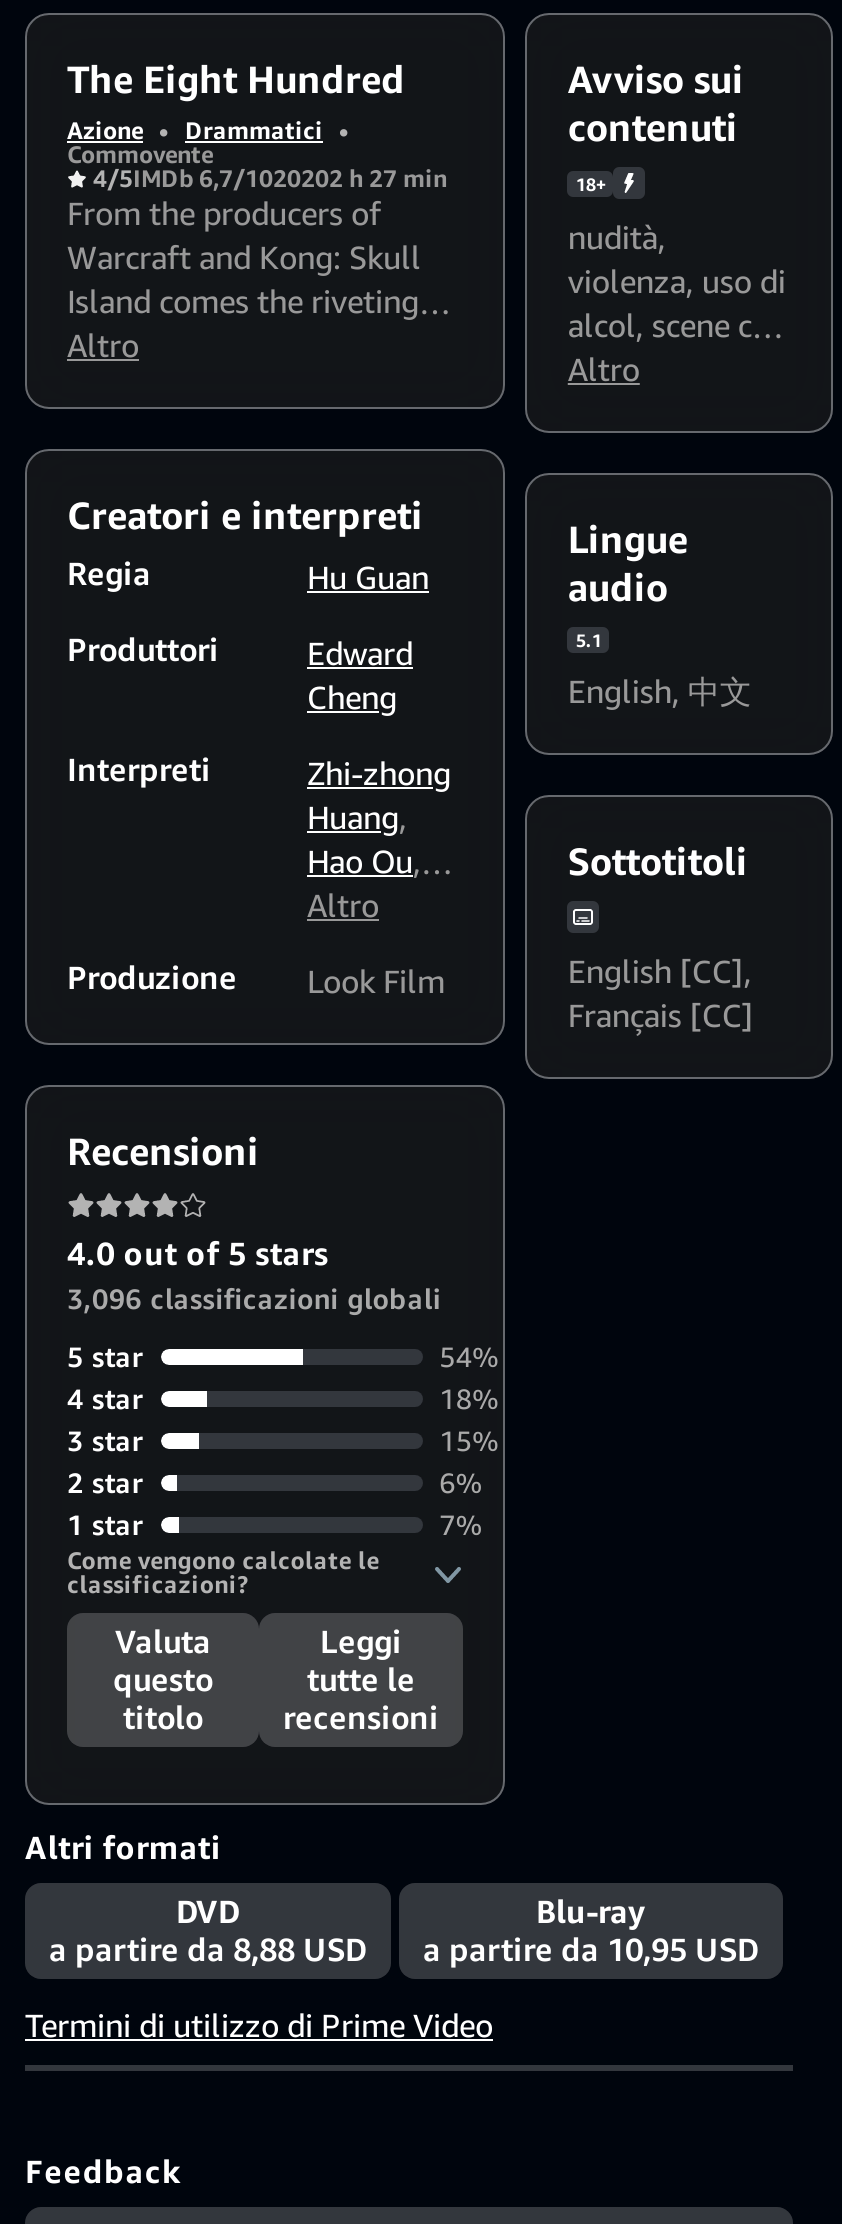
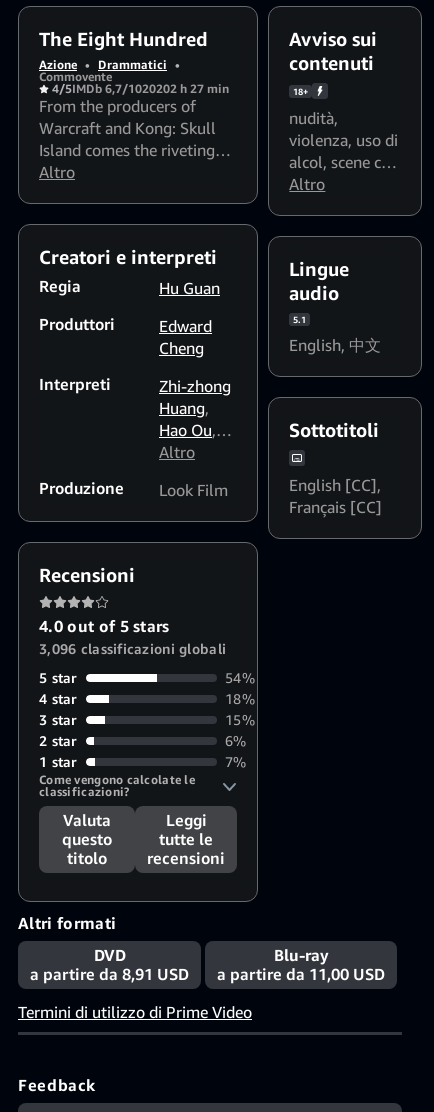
[49,1930,367,1970] a partire da 8,88 USD -> [30,964,189,984] a partire da 8,91 USD
[423,1930,759,1970] a partire da 10,95 USD -> [217,964,385,984] a partire da 11,00 USD

